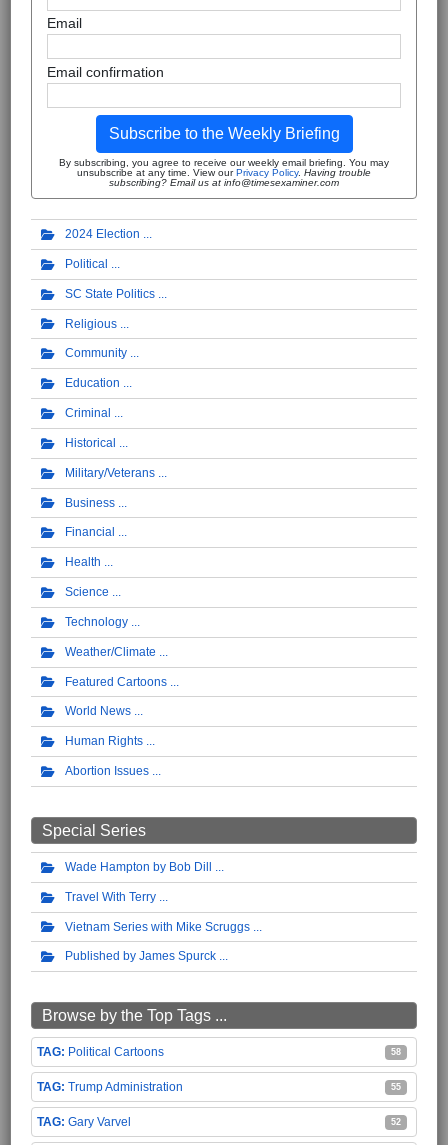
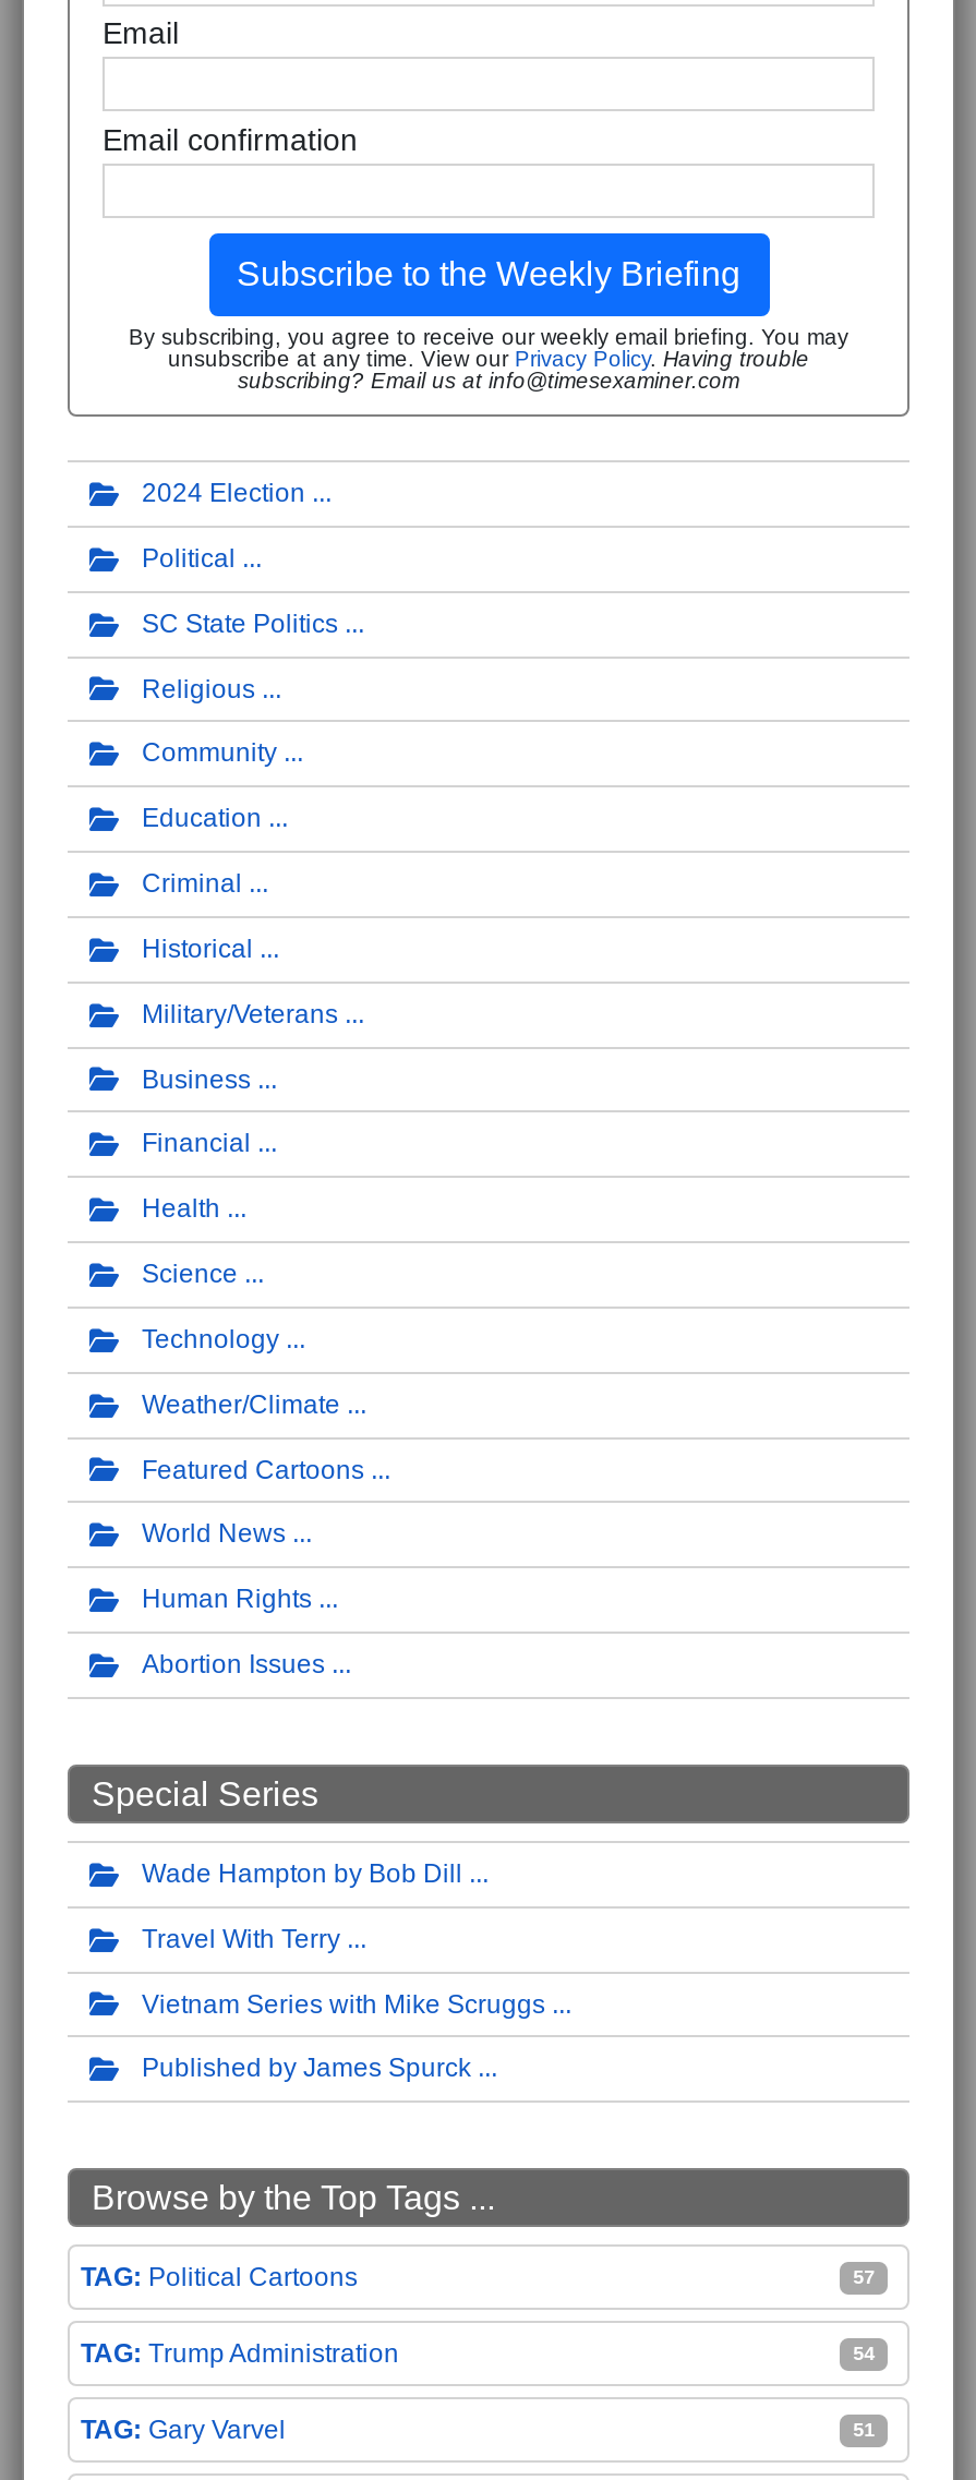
[391,1047,401,1057] 58 -> [853,2267,875,2289] 57
[391,1082,401,1092] 55 -> [853,2343,875,2365] 54
[391,1117,401,1127] 52 -> [853,2420,875,2441] 51

